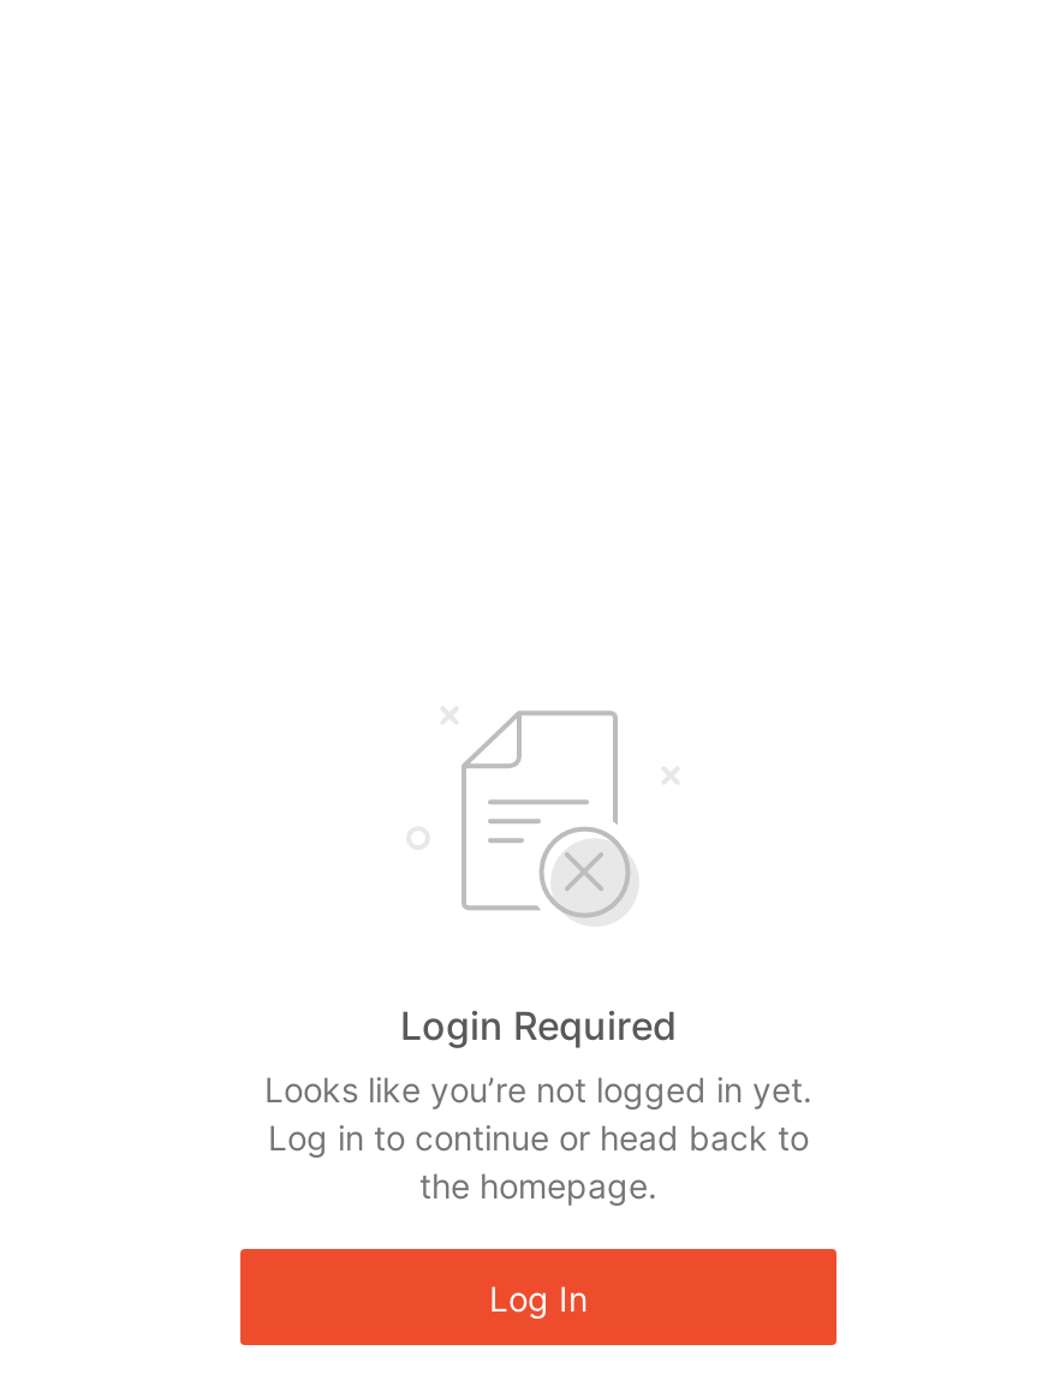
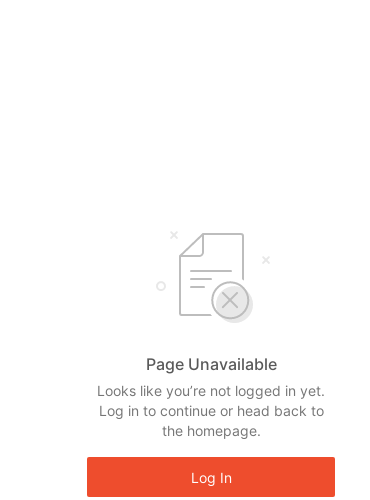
[400,1001,677,1049] Login Required -> [145,354,276,374] Page Unavailable

